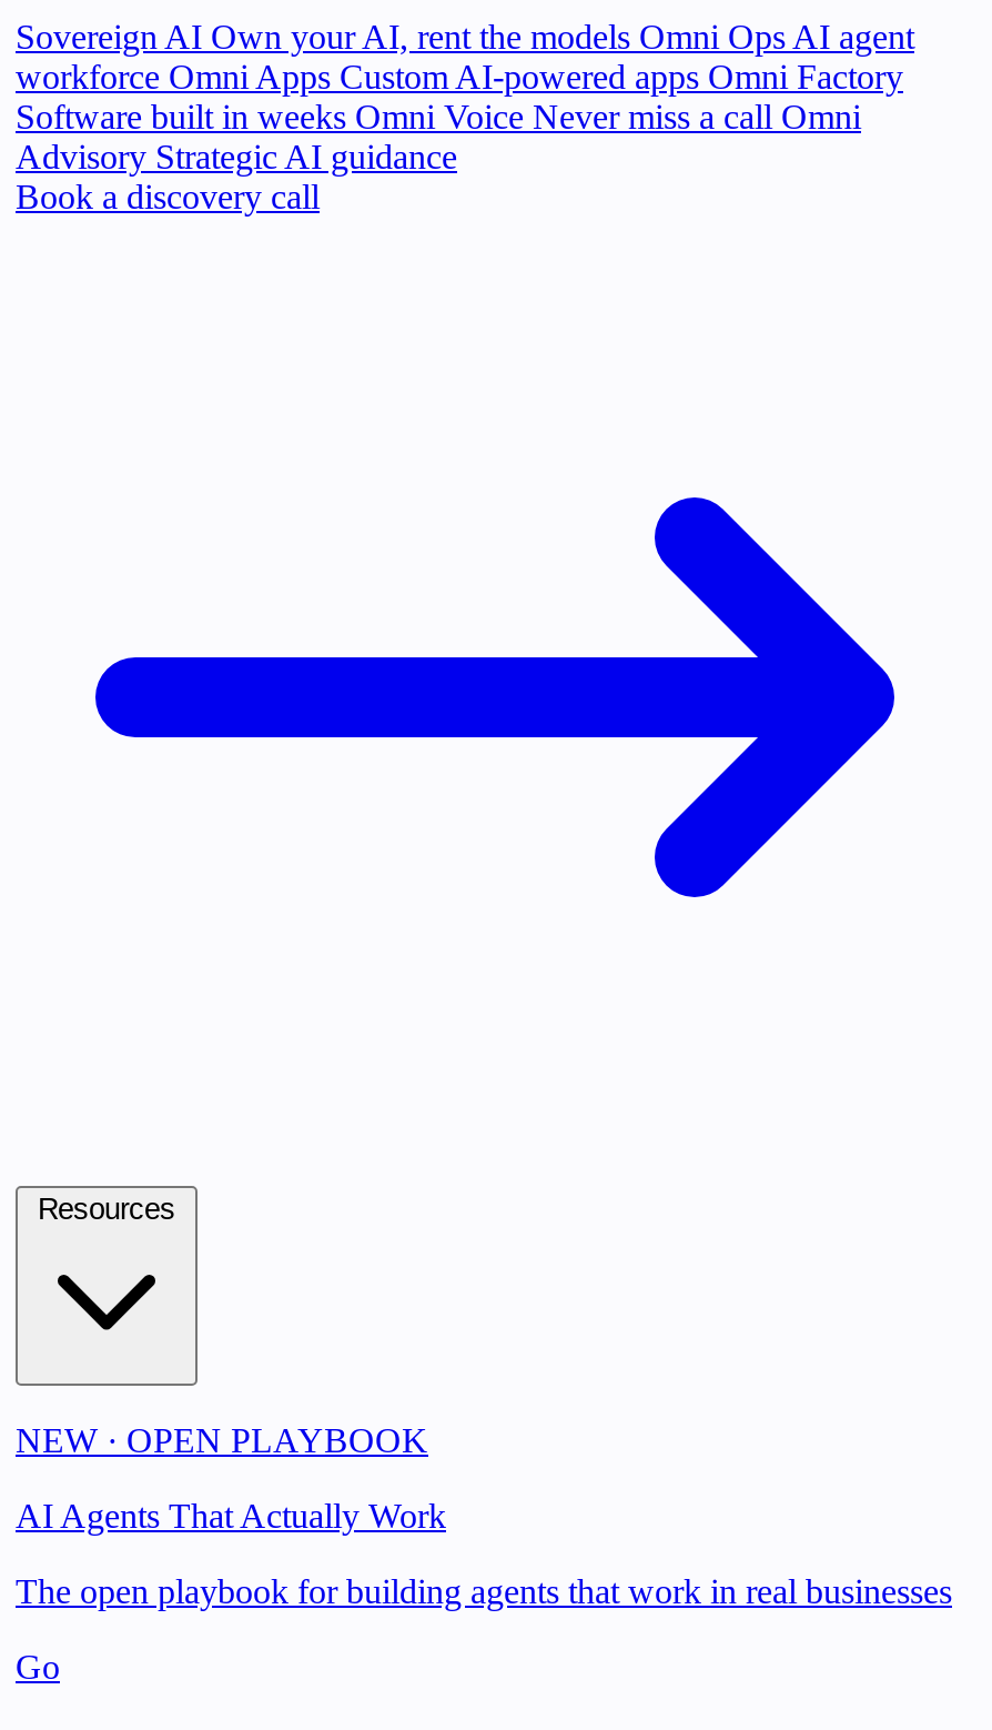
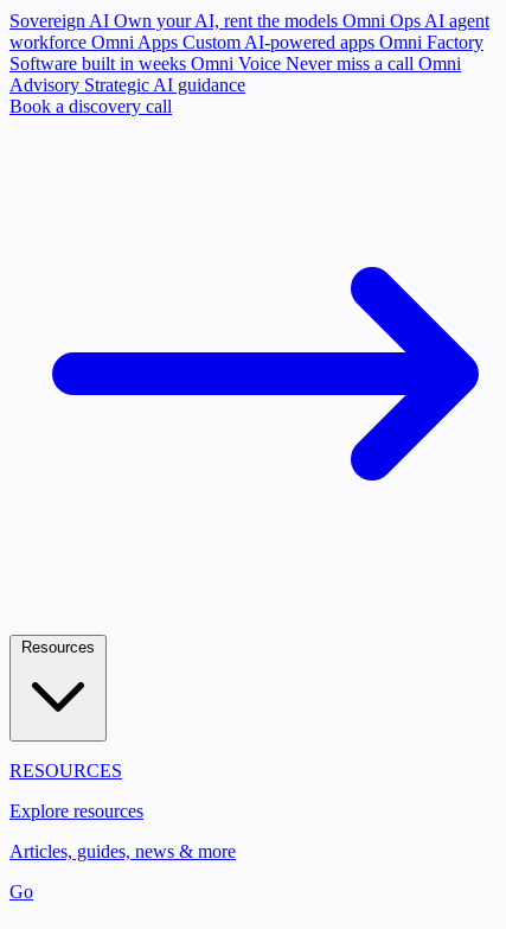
[16,1421,428,1459] NEW · OPEN PLAYBOOK -> [9,761,122,781] RESOURCES
[16,1497,446,1535] AI Agents That Actually Work -> [9,801,143,821] Explore resources
[16,1572,952,1610] The open playbook for building agents that work in real businesses -> [9,841,236,861] Articles, guides, news & more

